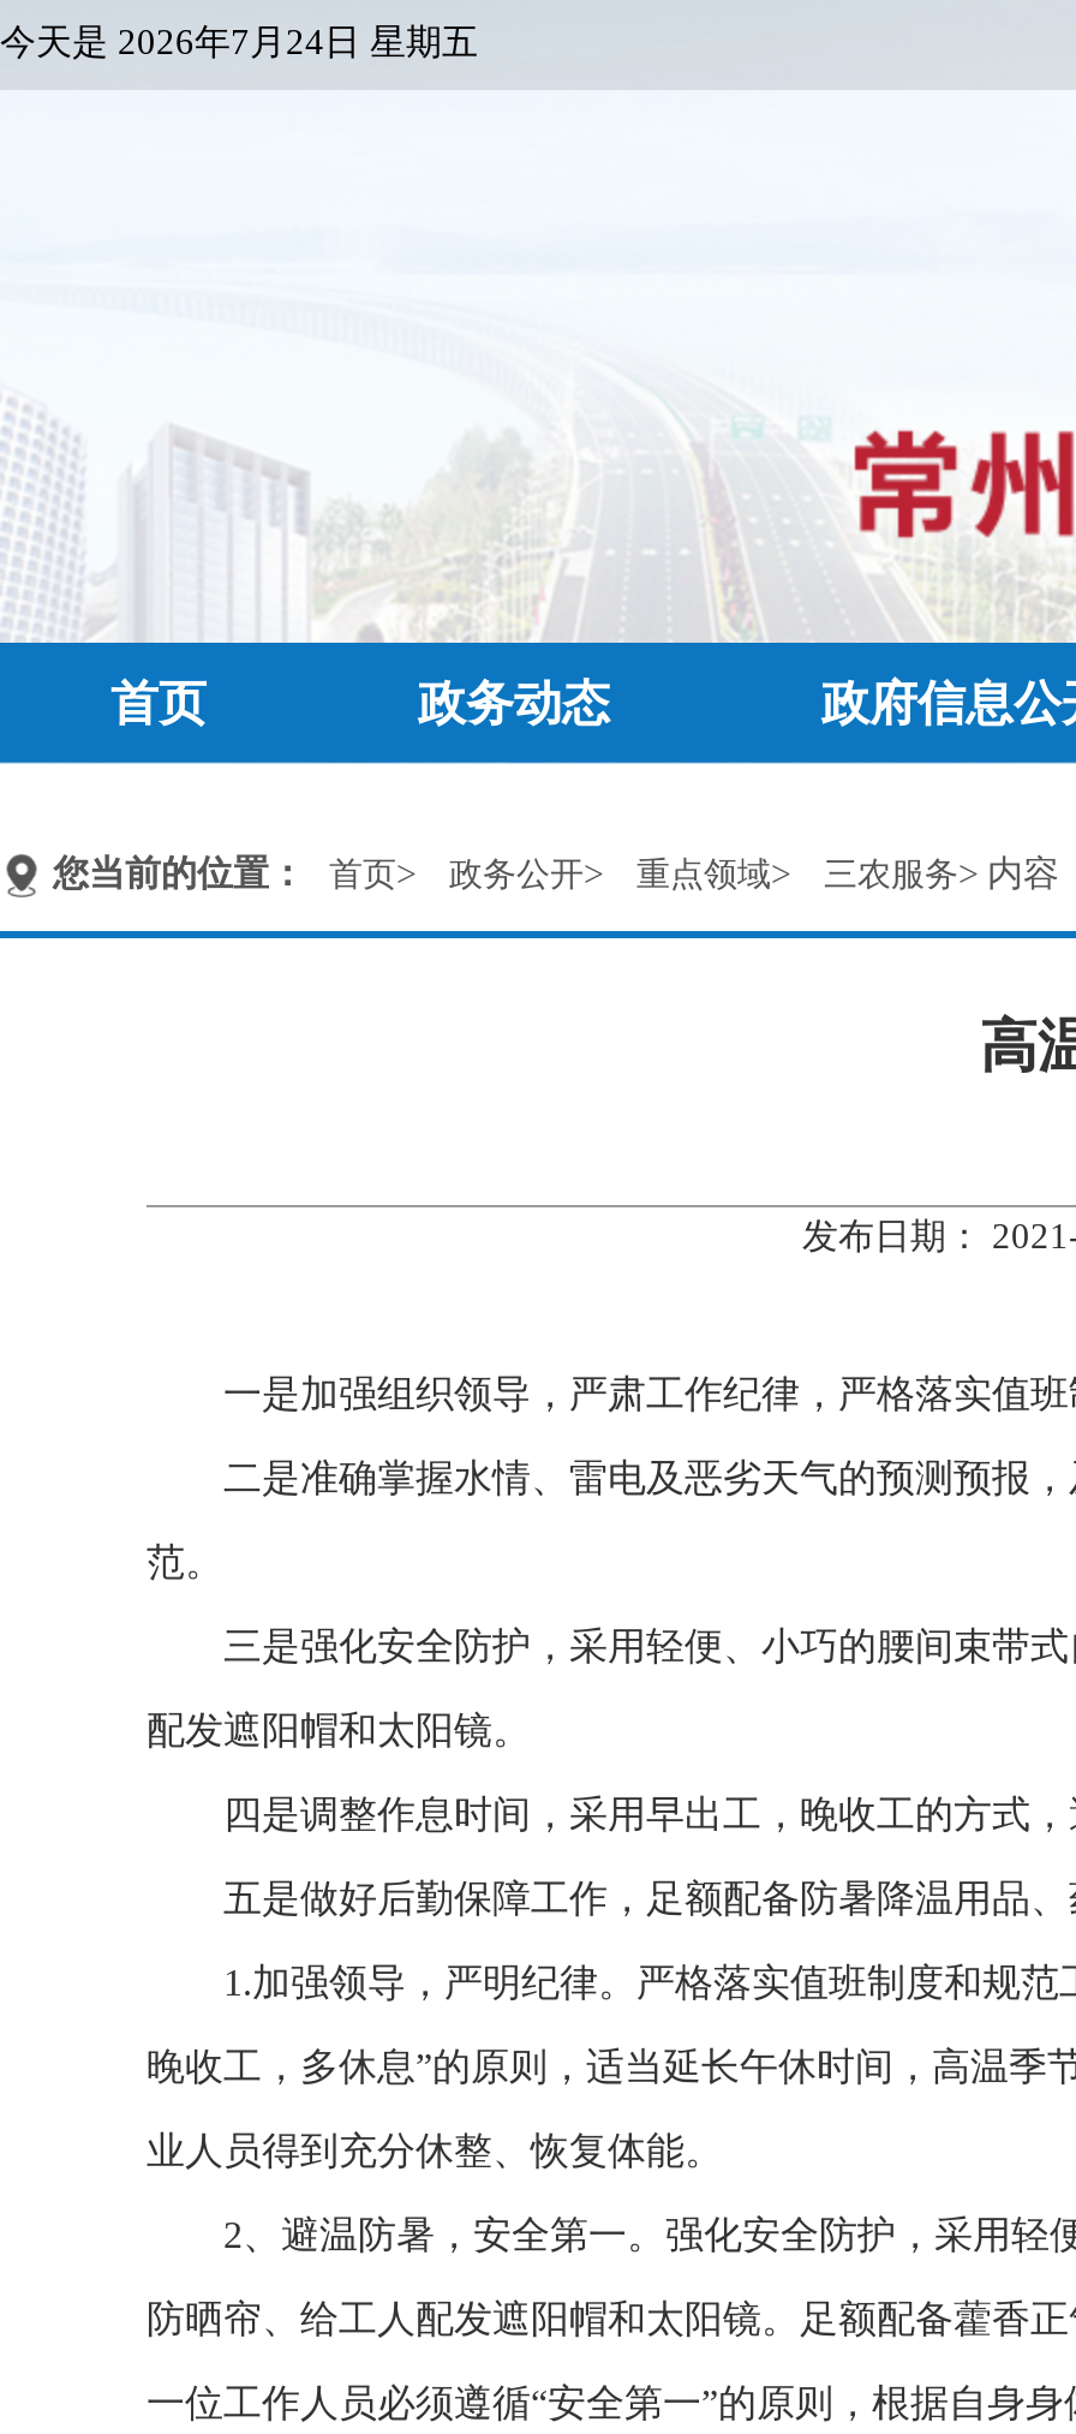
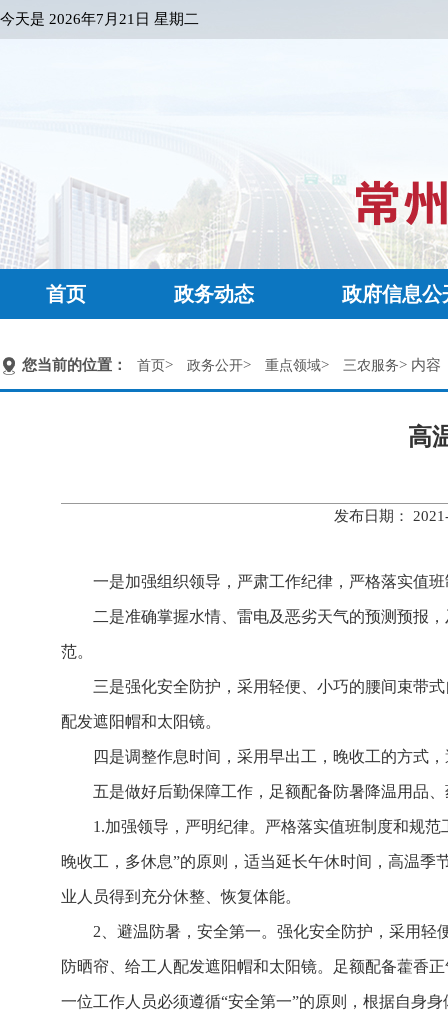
[0,23,478,61] 今天是2026年7月24日 星期五 -> [0,11,199,27] 今天是2026年7月21日 星期二

